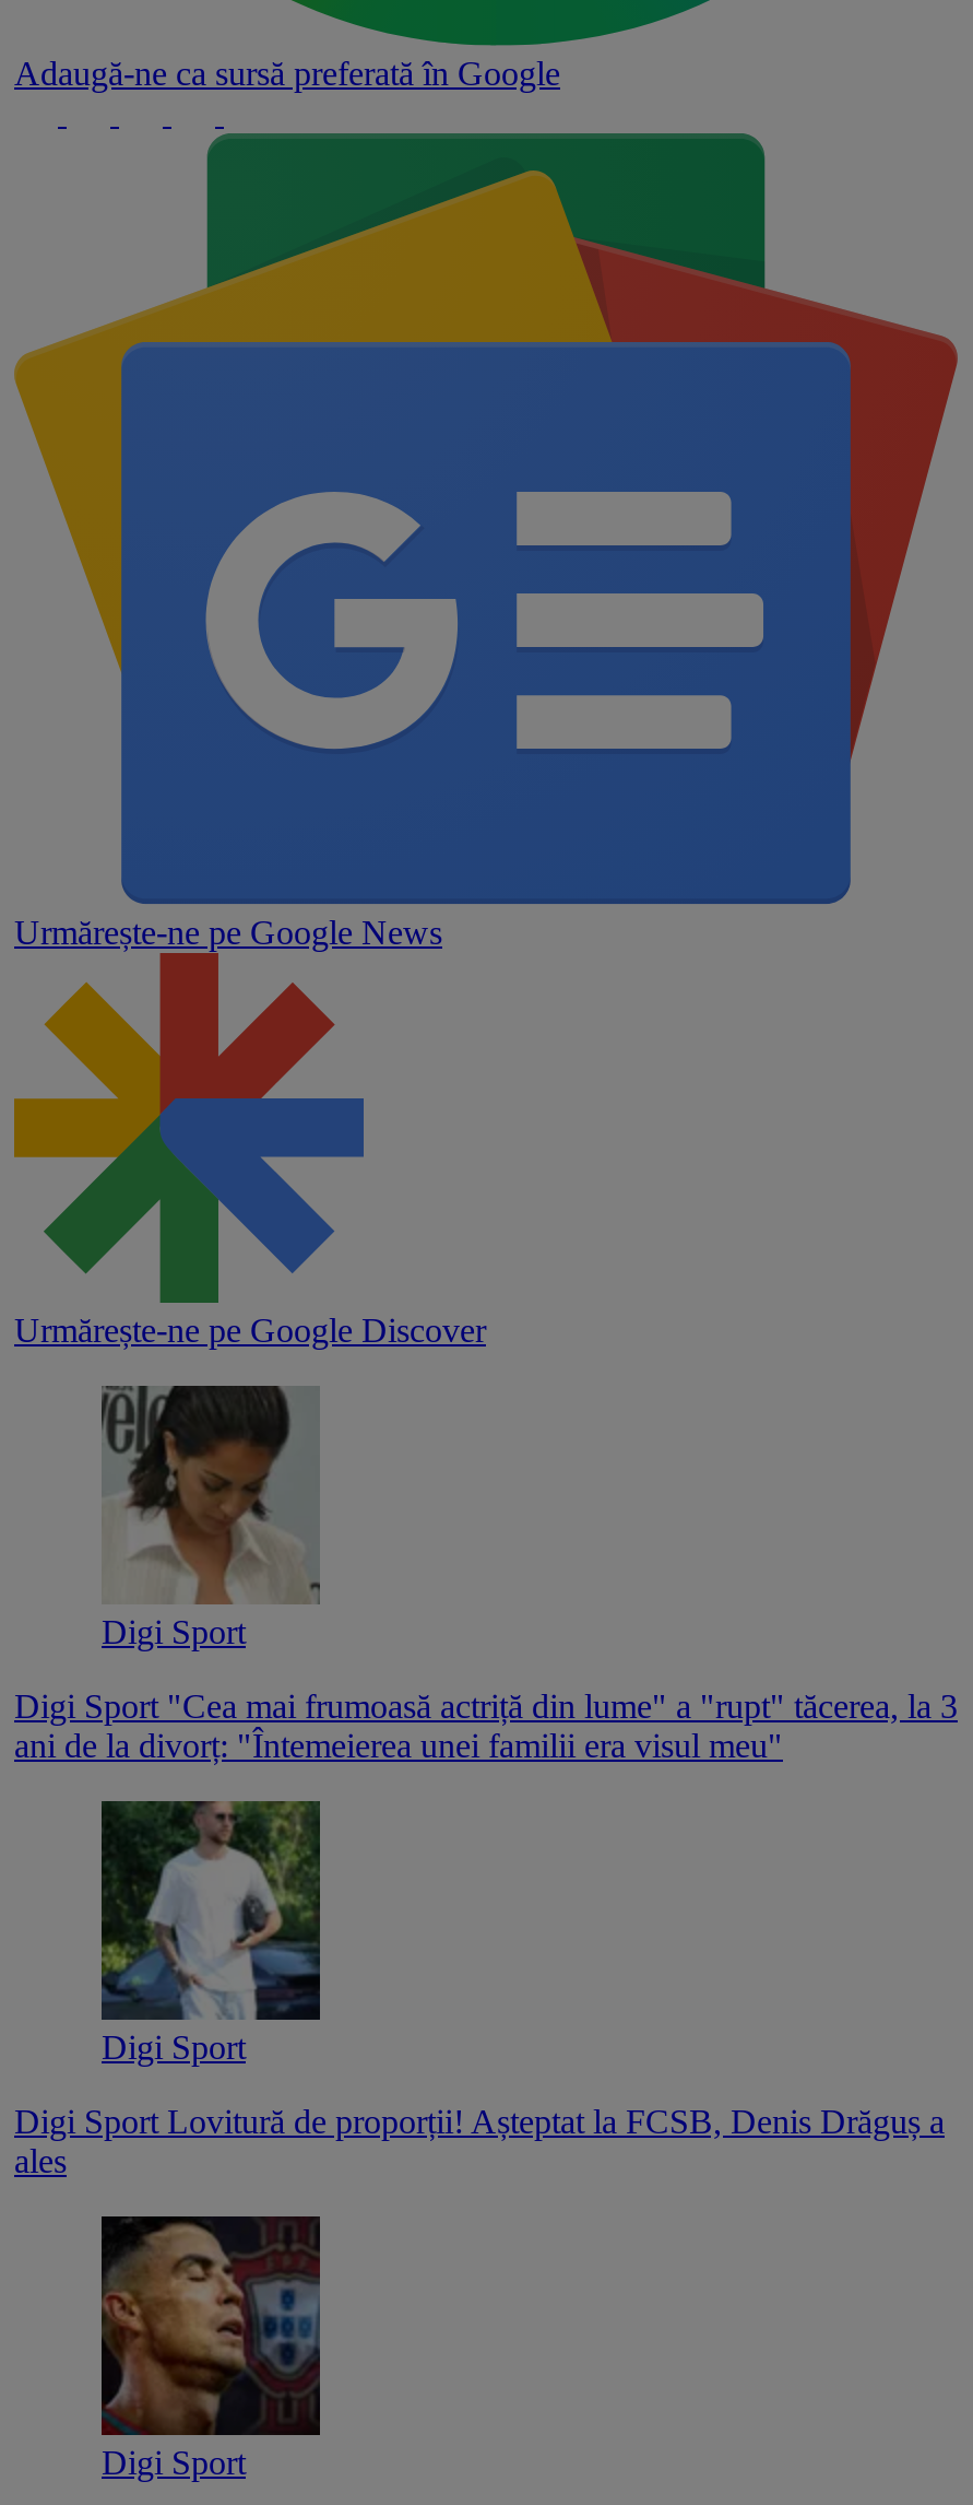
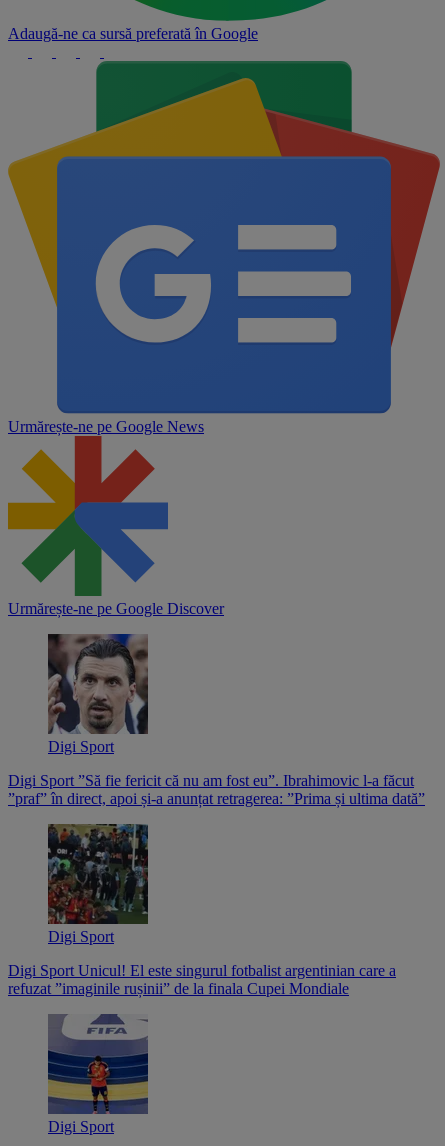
[14,1384,958,1764] [image] | Digi Sport "Cea mai frumoasă actriță din lume" a "rupt" tăcerea, la 3 | ani de la divorț: "Întemeierea unei familii era visul meu" -> [8,633,425,807] [image] | Digi Sport”Să fie fericit că nu am fost eu”. Ibrahimovic l-a făcut | ”praf” în direct, apoi și-a anunțat retragerea: ”Prima și ultima dată”
[14,1799,945,2180] [image] | Digi Sport Lovitură de proporții! Așteptat la FCSB, Denis Drăguș a | ales -> [8,823,396,997] [image] | Digi Sport Unicul! El este singurul fotbalist argentinian care a | refuzat ”imaginile rușinii” de la finala Cupei Mondiale
[99,2214,322,2437] [image] -> [47,1013,149,1115] [image]

